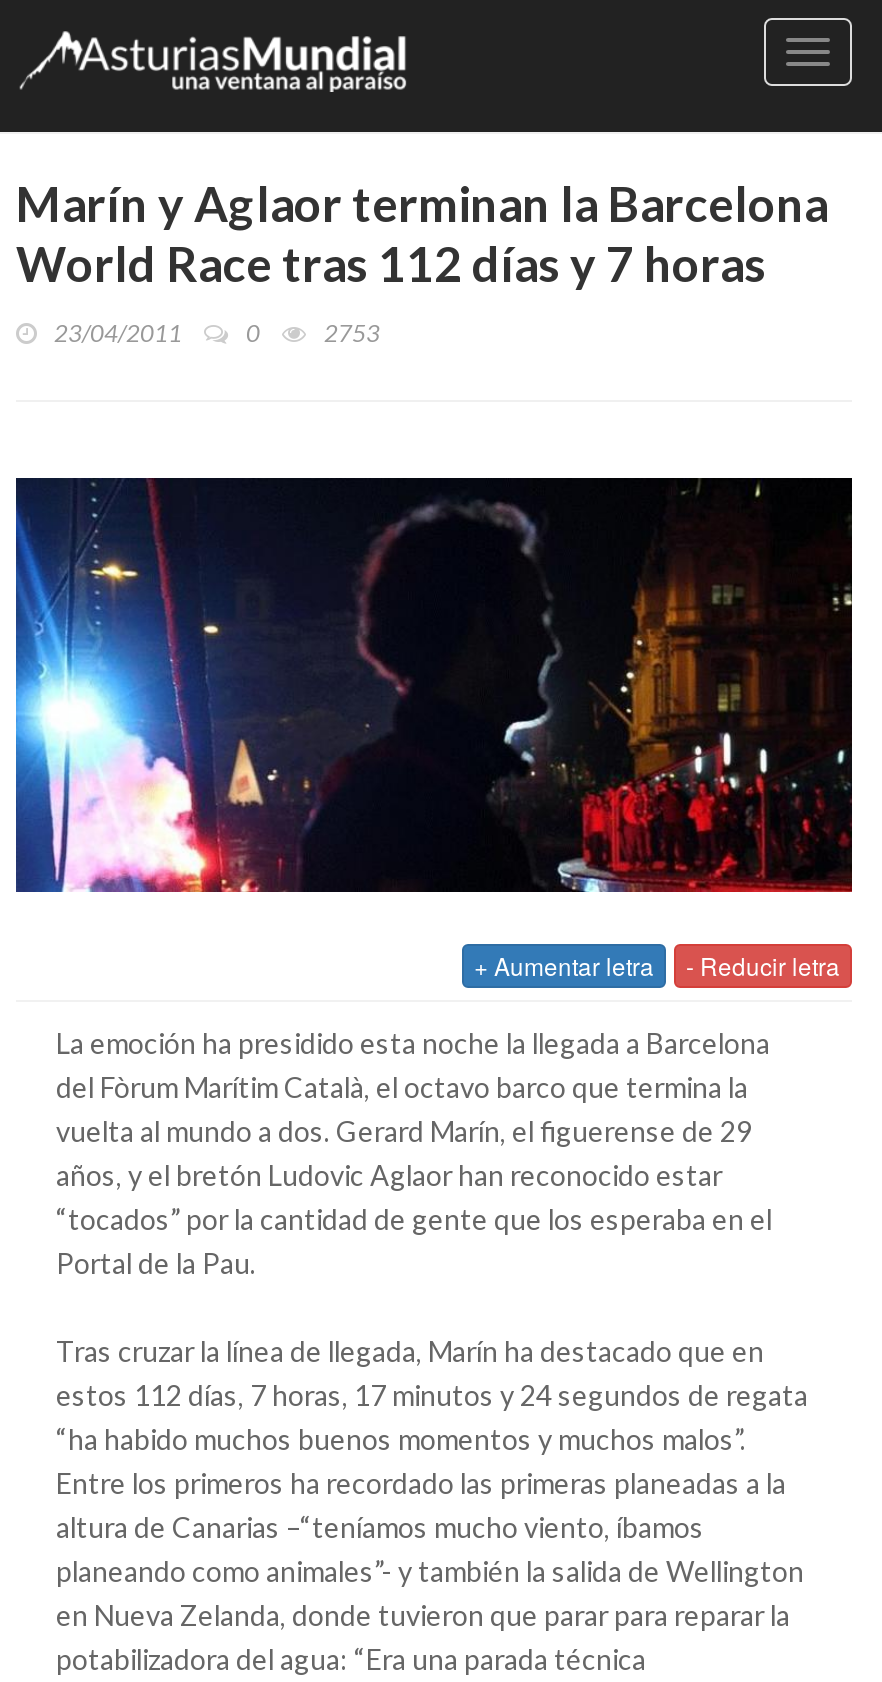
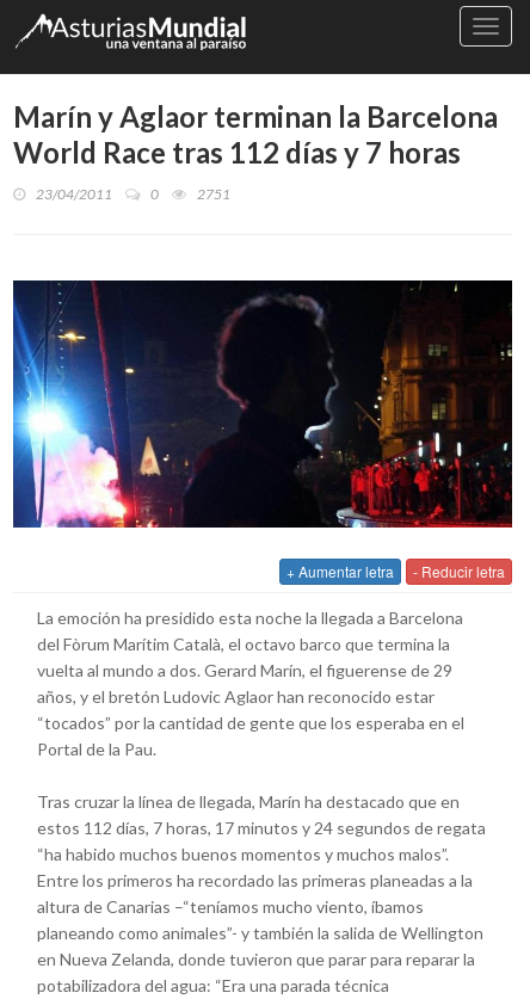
[324,318,380,348] 2753 -> [197,185,230,203] 2751

